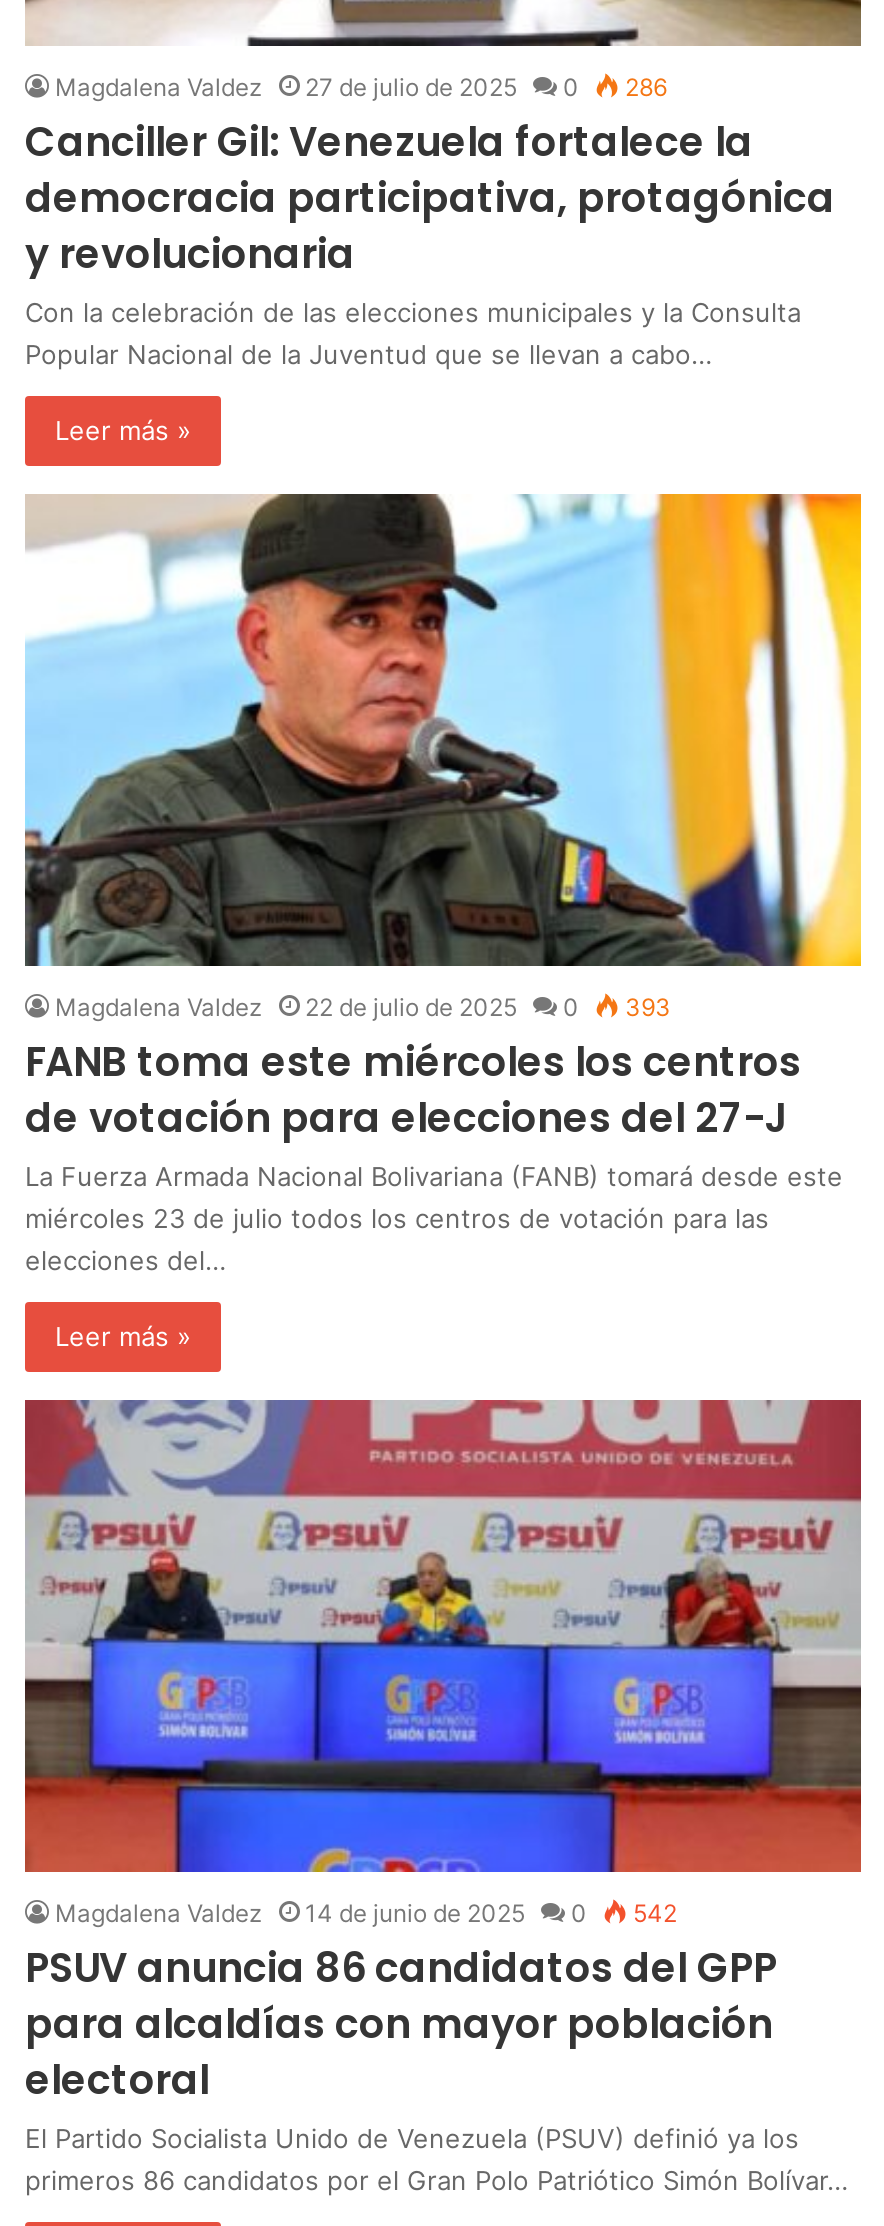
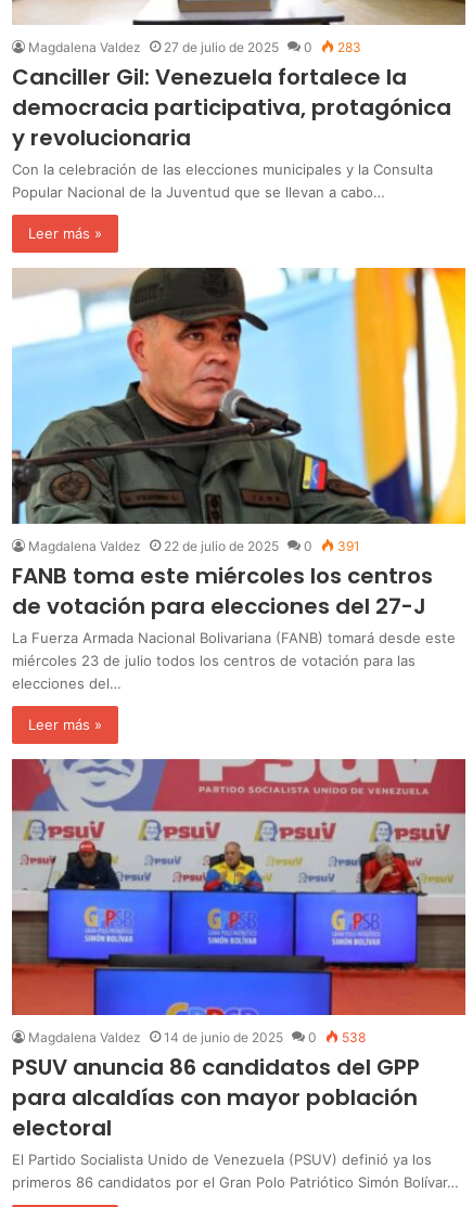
[55,72,667,102] Magdalena Valdez 27 de julio de 2025 0 286 -> [28,39,361,56] Magdalena Valdez 27 de julio de 2025 0 283
[55,992,671,1022] Magdalena Valdez 22 de julio de 2025 0 393 -> [28,538,360,554] Magdalena Valdez 22 de julio de 2025 0 391
[55,1898,677,1928] Magdalena Valdez 14 de junio de 2025 0 542 -> [28,1029,366,1045] Magdalena Valdez 14 de junio de 2025 0 538

